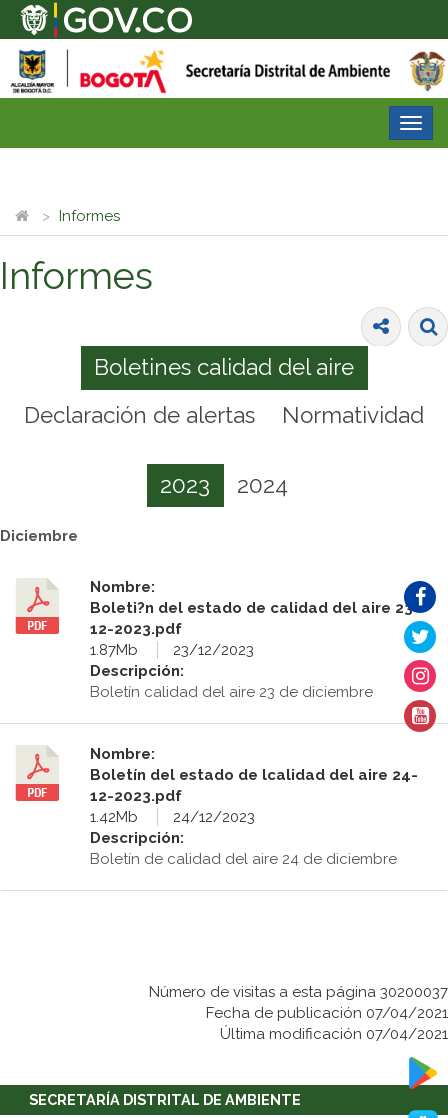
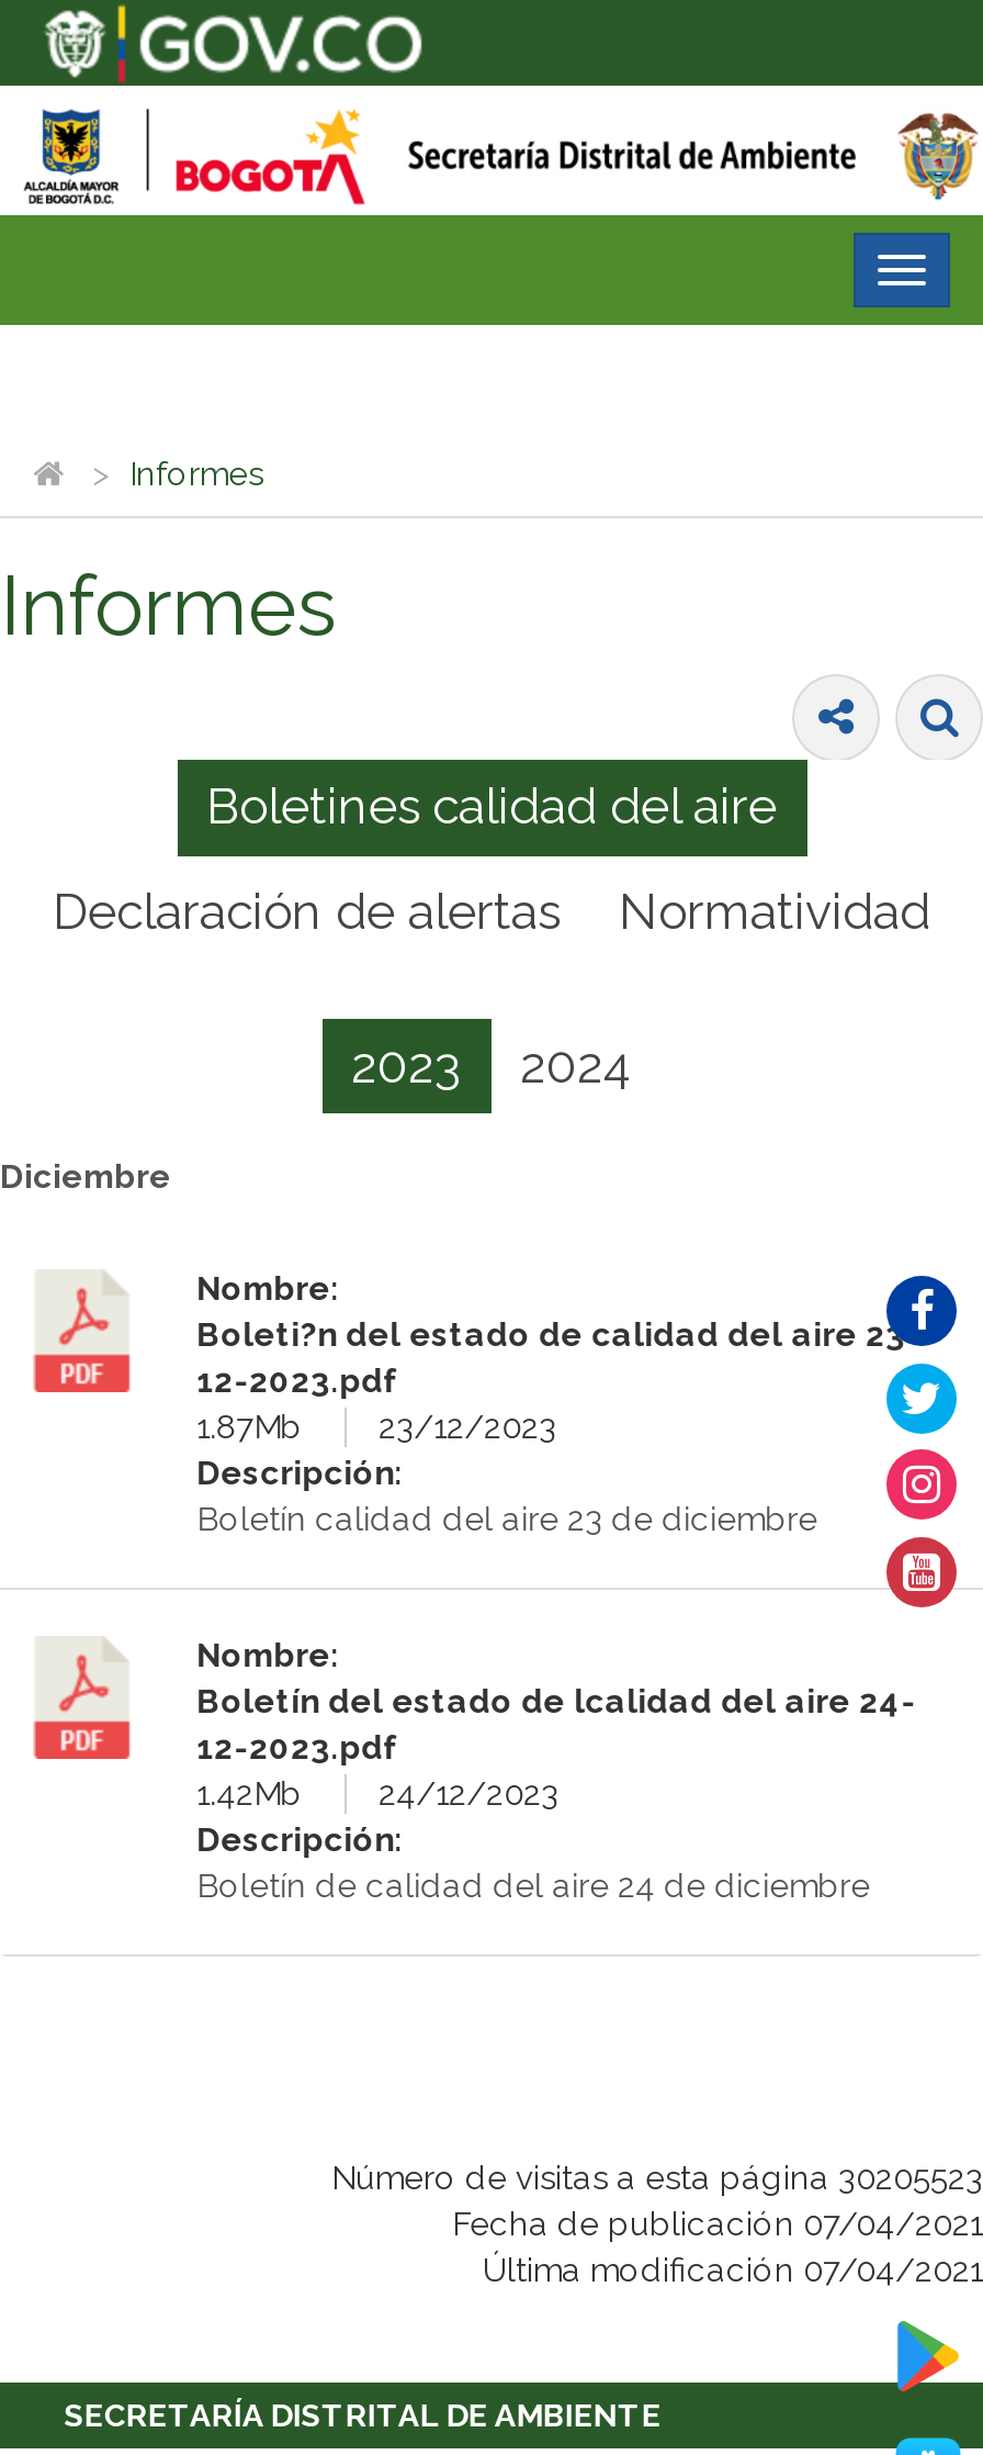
[149,983,448,1001] Número de visitas a esta página 30200037 -> [331,2159,983,2199] Número de visitas a esta página 30205523

